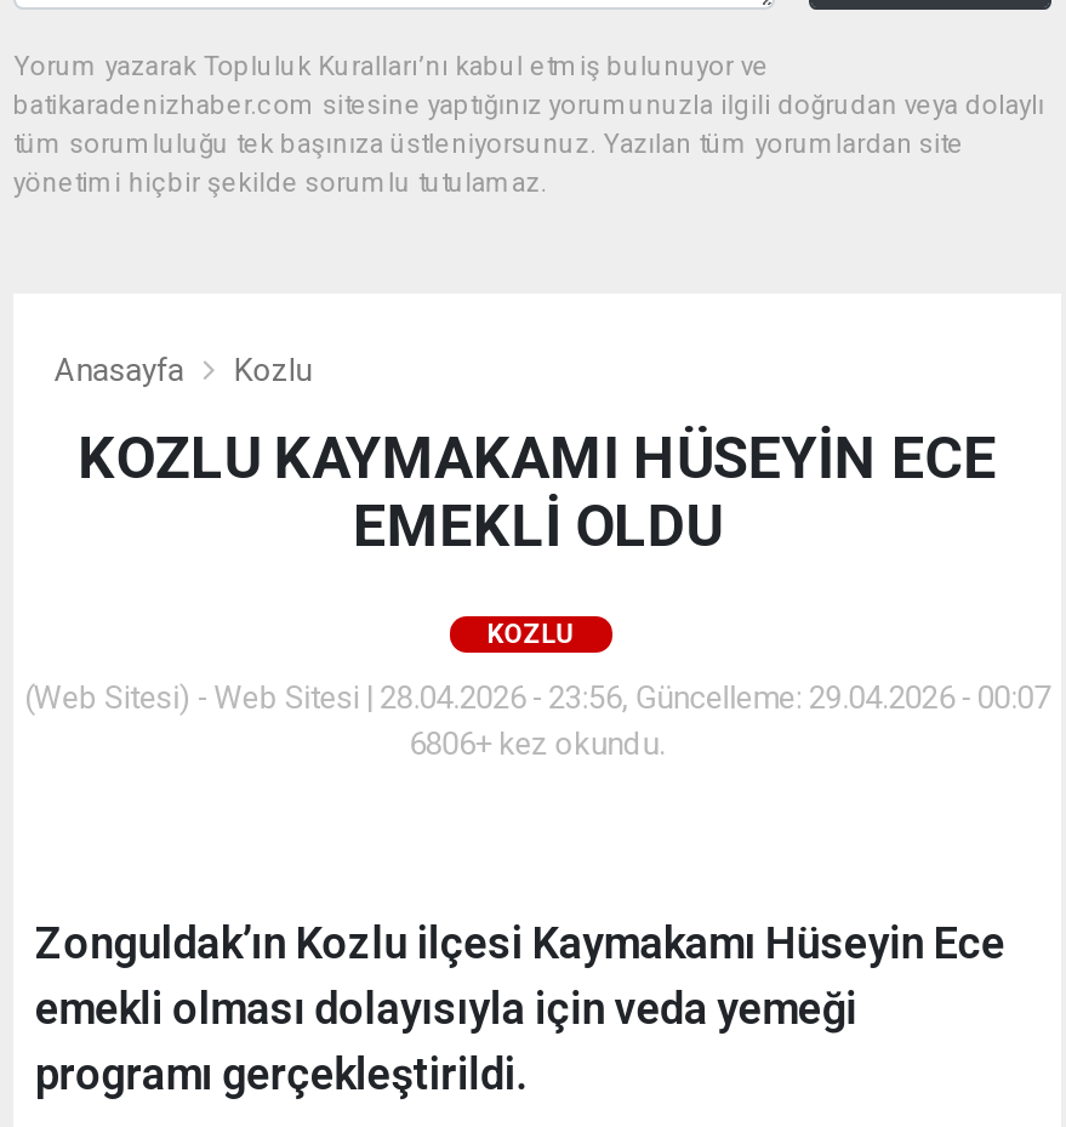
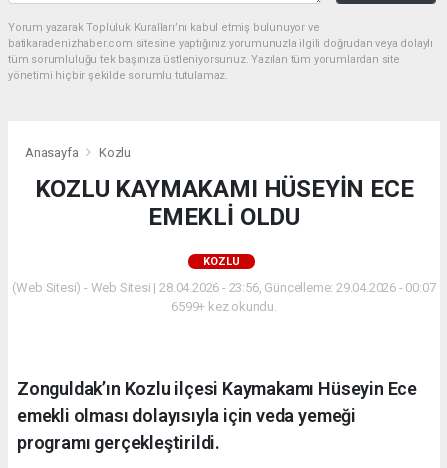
[409,725,666,762] 6806+ kez okundu. -> [171,299,277,314] 6599+ kez okundu.

